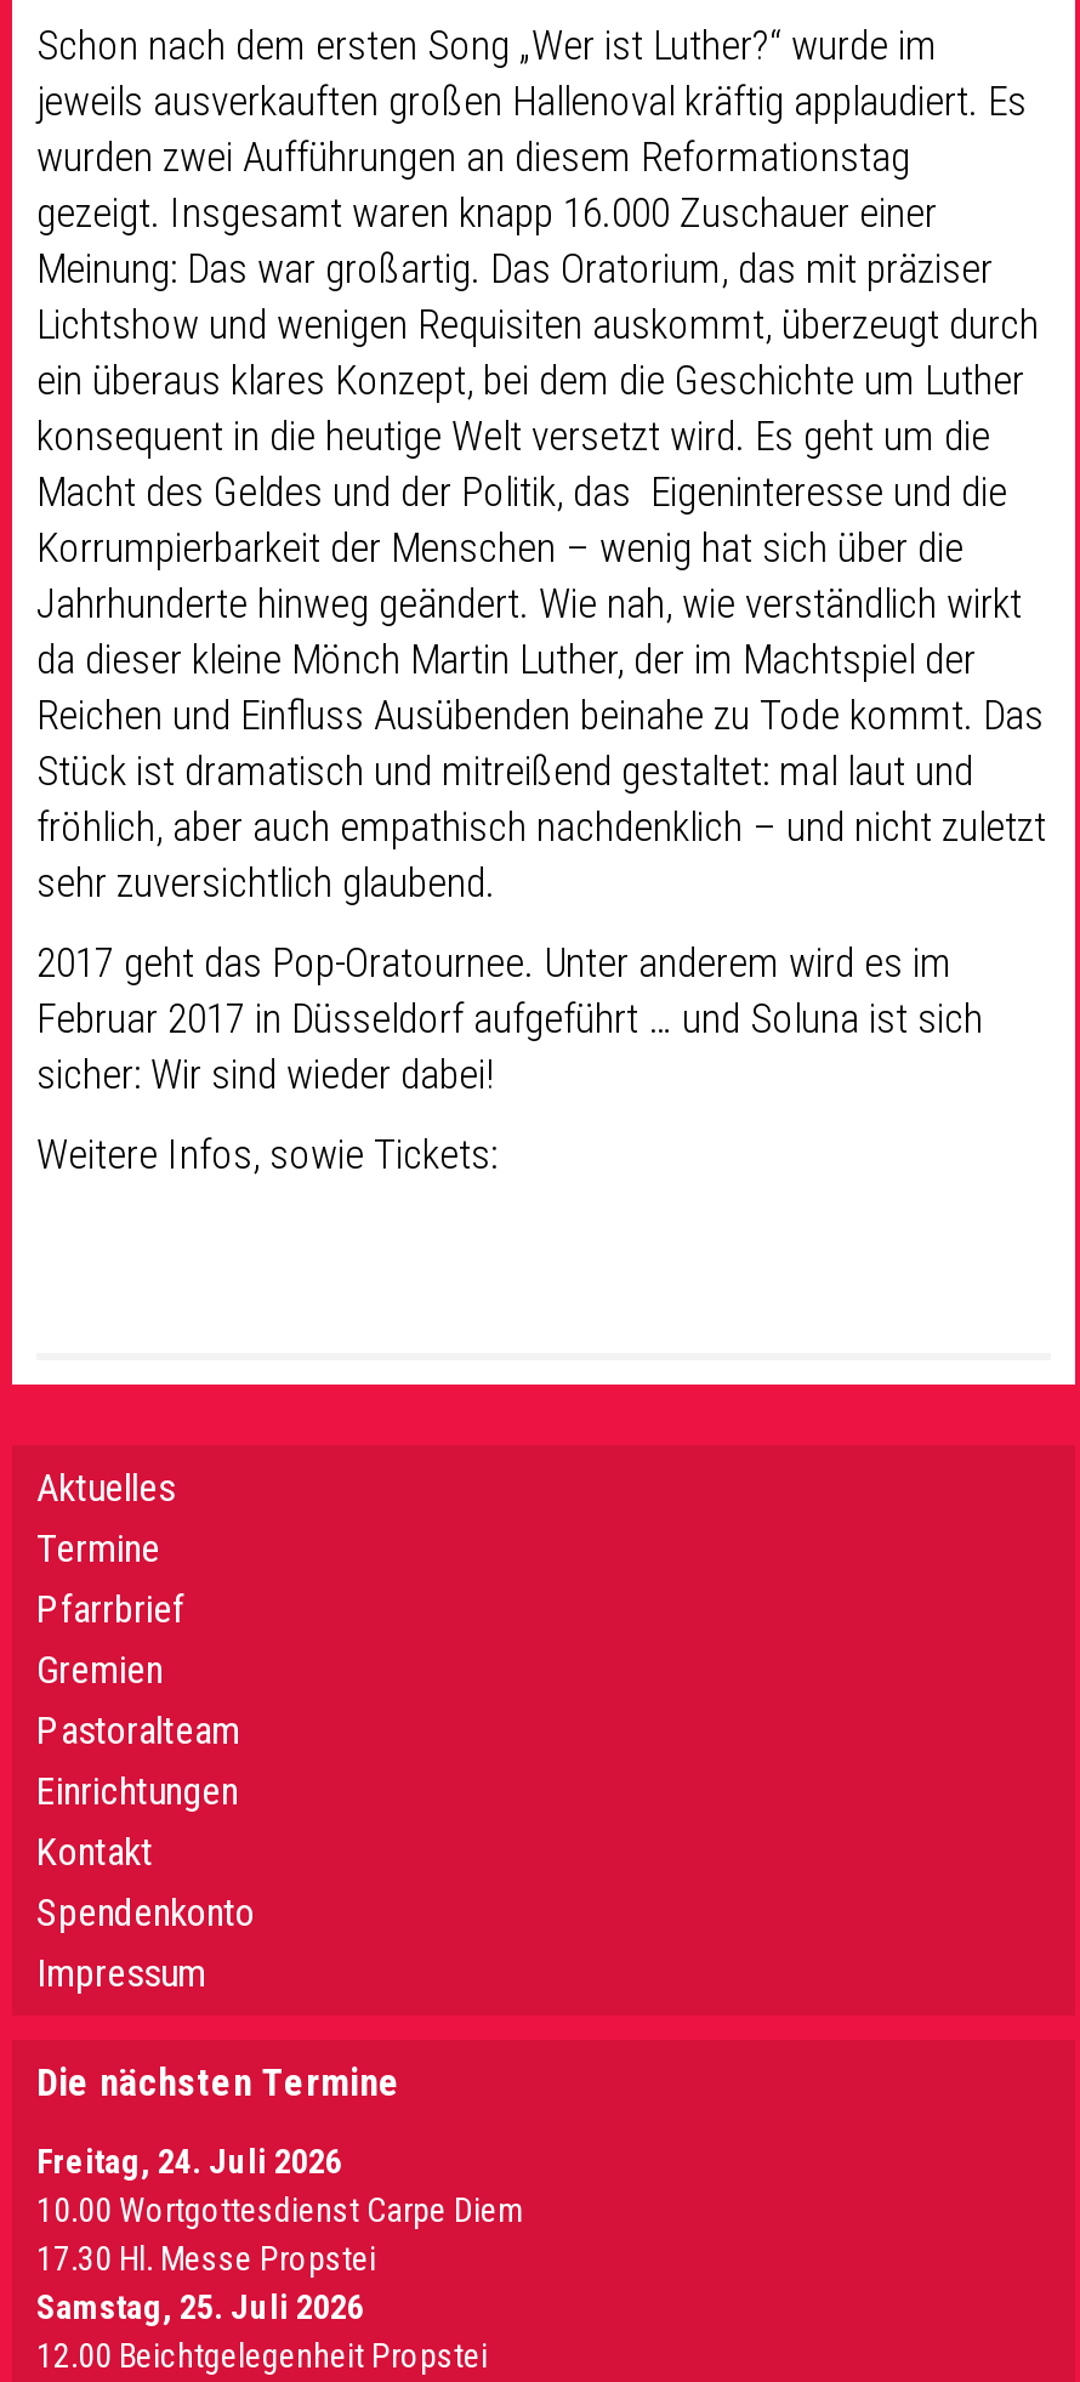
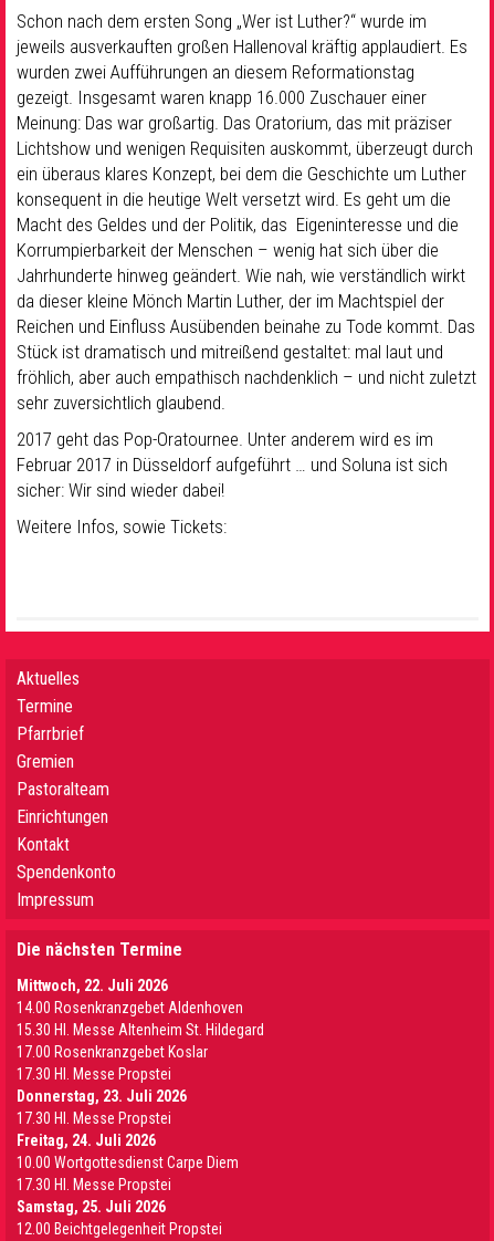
none -> [17,977,264,1127] Mittwoch, 22. Juli 2026 | 14.00 Rosenkranzgebet Aldenhoven | 15.30 Hl. Messe Altenheim St. Hildegard | 17.00 Rosenkranzgebet Koslar | 17.30 Hl. Messe Propstei | Donnerstag, 23. Juli 2026 | 17.30 Hl. Messe Propstei

